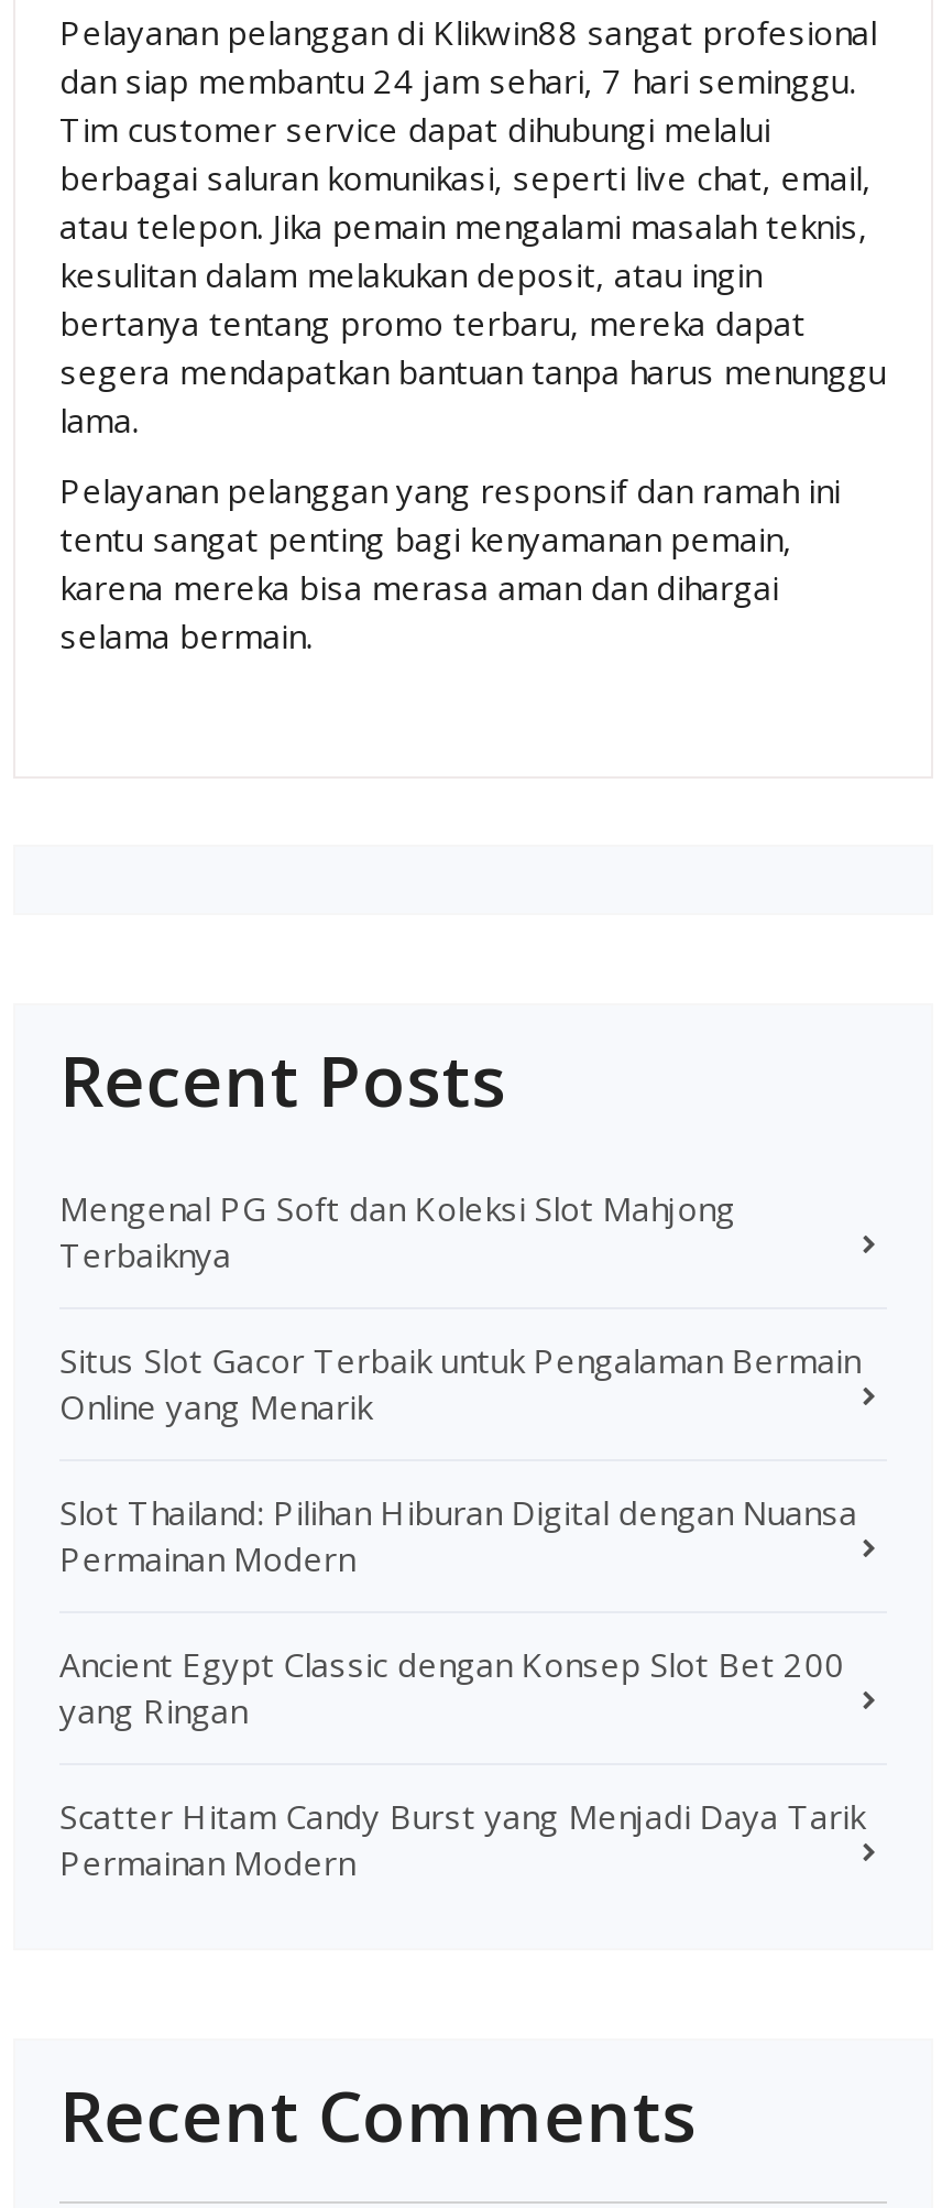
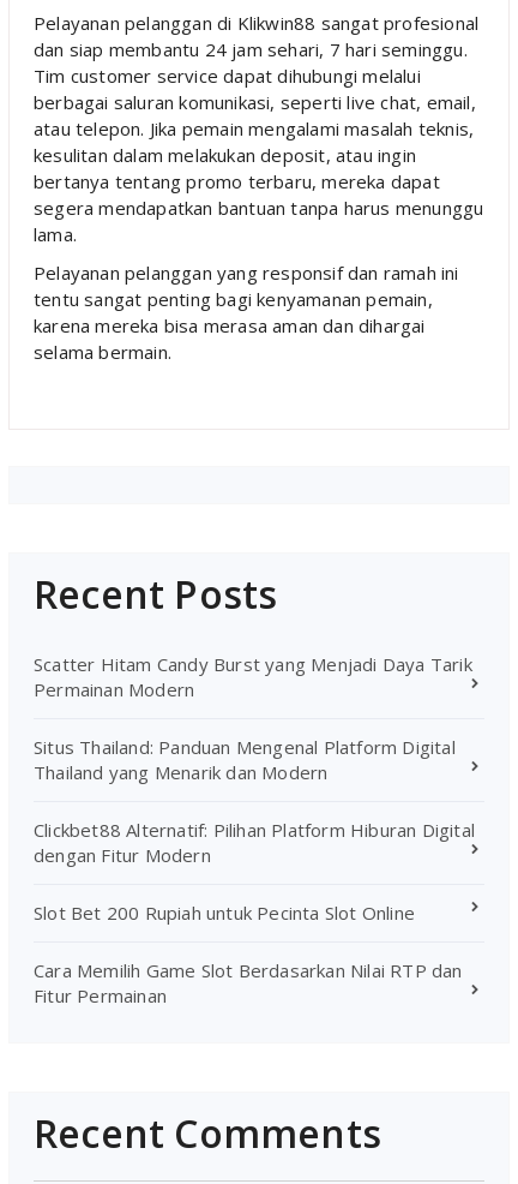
[59,1185,860,1731] Mengenal PG Soft dan Koleksi Slot Mahjong | Terbaiknya | Situs Slot Gacor Terbaik untuk Pengalaman Bermain | Online yang Menarik | Slot Thailand: Pilihan Hiburan Digital dengan Nuansa | Permainan Modern | Ancient Egypt Classic dengan Konsep Slot Bet 200 | yang Ringan -> none
moved [59,1793,865,1883] -> [34,652,472,701]: Scatter Hitam Candy Burst yang Menjadi Daya Tarik | Permainan Modern
none -> [34,734,475,1007] Situs Thailand: Panduan Mengenal Platform Digital | Thailand yang Menarik dan Modern | Clickbet88 Alternatif: Pilihan Platform Hiburan Digital | dengan Fitur Modern | Slot Bet 200 Rupiah untuk Pecinta Slot Online | Cara Memilih Game Slot Berdasarkan Nilai RTP dan | Fitur Permainan

